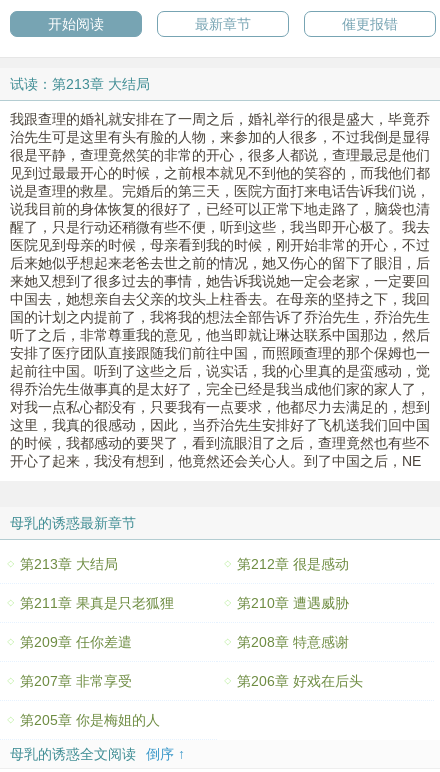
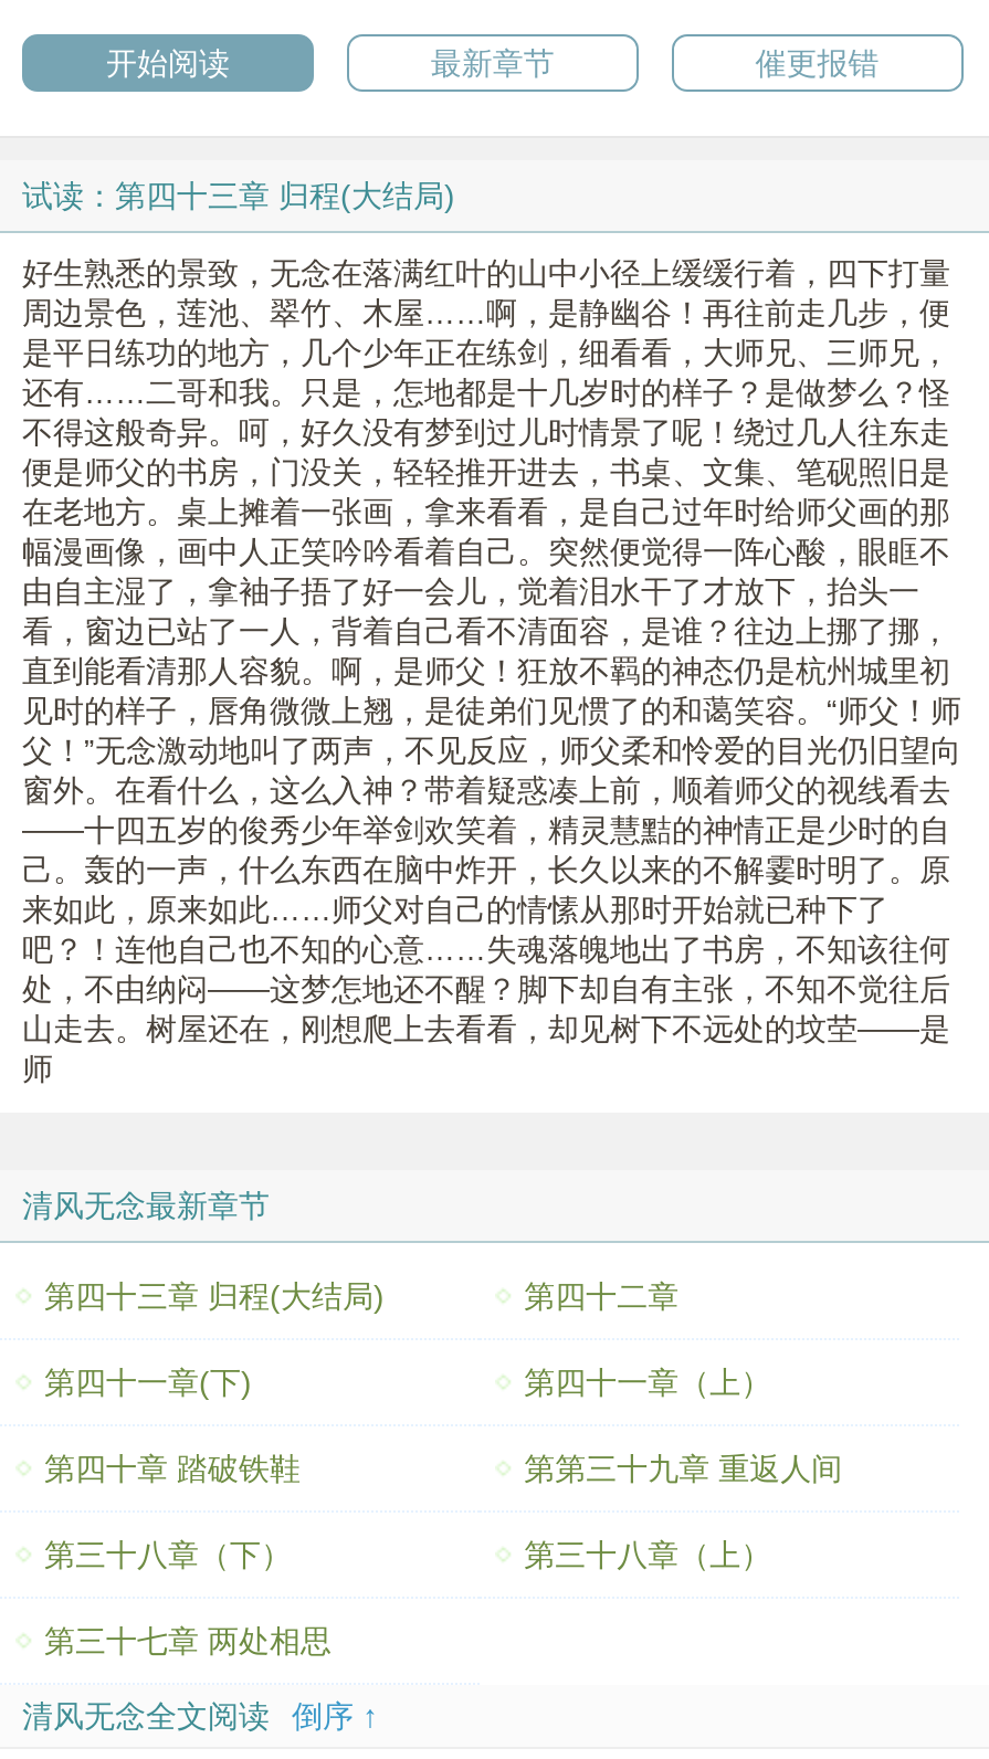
[10,76,150,92] 试读：第213章 大结局 -> [22,179,455,214] 试读：第四十三章 归程(大结局)
[10,111,430,469] 我跟查理的婚礼就安排在了一周之后，婚礼举行的很是盛大，毕竟乔 | 治先生可是这里有头有脸的人物，来参加的人很多，不过我倒是显得 | 很是平静，查理竟然笑的非常的开心，很多人都说，查理最忌是他们 | 见到过最最开心的时候，之前根本就见不到他的笑容的，而我他们都 | 说是查理的救星。完婚后的第三天，医院方面打来电话告诉我们说， | 说我目前的身体恢复的很好了，已经可以正常下地走路了，脑袋也清 | 醒了，只是行动还稍微有些不便，听到这些，我当即开心极了。我去 | 医院见到母亲的时候，母亲看到我的时候，刚开始非常的开心，不过 | 后来她似乎想起来老爸去世之前的情况，她又伤心的留下了眼泪，后 | 来她又想到了很多过去的事情，她告诉我说她一定会老家，一定要回 | 中国去，她想亲自去父亲的坟头上柱香去。在母亲的坚持之下，我回 | 国的计划之内提前了，我将我的想法全部告诉了乔治先生，乔治先生 | 听了之后，非常尊重我的意见，他当即就让琳达联系中国那边，然后 | 安排了医疗团队直接跟随我们前往中国，而照顾查理的那个保姆也一 | 起前往中国。听到了这些之后，说实话，我的心里真的是蛮感动，觉 | 得乔治先生做事真的是太好了，完全已经是我当成他们家的家人了， | 对我一点私心都没有，只要我有一点要求，他都尽力去满足的，想到 | 这里，我真的很感动，因此，当乔治先生安排好了飞机送我们回中国 | 的时候，我都感动的要哭了，看到流眼泪了之后，查理竟然也有些不 | 开心了起来，我没有想到，他竟然还会关心人。到了中国之后，NE -> [22,256,961,1087] 好生熟悉的景致，无念在落满红叶的山中小径上缓缓行着，四下打量 | 周边景色，莲池、翠竹、木屋……啊，是静幽谷！再往前走几步，便 | 是平日练功的地方，几个少年正在练剑，细看看，大师兄、三师兄， | 还有……二哥和我。只是，怎地都是十几岁时的样子？是做梦么？怪 | 不得这般奇异。呵，好久没有梦到过儿时情景了呢！绕过几人往东走 | 便是师父的书房，门没关，轻轻推开进去，书桌、文集、笔砚照旧是 | 在老地方。桌上摊着一张画，拿来看看，是自己过年时给师父画的那 | 幅漫画像，画中人正笑吟吟看着自己。突然便觉得一阵心酸，眼眶不 | 由自主湿了，拿袖子捂了好一会儿，觉着泪水干了才放下，抬头一 | 看，窗边已站了一人，背着自己看不清面容，是谁？往边上挪了挪， | 直到能看清那人容貌。啊，是师父！狂放不羁的神态仍是杭州城里初 | 见时的样子，唇角微微上翘，是徒弟们见惯了的和蔼笑容。“师父！师 | 父！”无念激动地叫了两声，不见反应，师父柔和怜爱的目光仍旧望向 | 窗外。在看什么，这么入神？带着疑惑凑上前，顺着师父的视线看去 | ——十四五岁的俊秀少年举剑欢笑着，精灵慧黠的神情正是少时的自 | 己。轰的一声，什么东西在脑中炸开，长久以来的不解霎时明了。原 | 来如此，原来如此……师父对自己的情愫从那时开始就已种下了 | 吧？！连他自己也不知的心意……失魂落魄地出了书房，不知该往何 | 处，不由纳闷——这梦怎地还不醒？脚下却自有主张，不知不觉往后 | 山走去。树屋还在，刚想爬上去看看，却见树下不远处的坟茔——是 | 师
[10,515,136,531] 母乳的诱惑最新章节 -> [22,1189,270,1224] 清风无念最新章节
[20,556,349,572] 第213章 大结局 | 第212章 很是感动 -> [44,1279,679,1315] 第四十三章 归程(大结局) | 第四十二章
[20,595,349,611] 第211章 果真是只老狐狸 | 第210章 遭遇威胁 -> [44,1366,772,1401] 第四十一章(下) | 第四十一章（上）
[20,634,349,650] 第209章 任你差遣 | 第208章 特意感谢 -> [44,1452,842,1487] 第四十章 踏破铁鞋 | 第第三十九章 重返人间
[20,673,363,689] 第207章 非常享受 | 第206章 好戏在后头 -> [44,1538,772,1573] 第三十八章（下） | 第三十八章（上）
[20,712,160,728] 第205章 你是梅姐的人 -> [44,1624,332,1660] 第三十七章 两处相思
[10,746,136,762] 母乳的诱惑全文阅读 -> [22,1699,270,1735] 清风无念全文阅读

